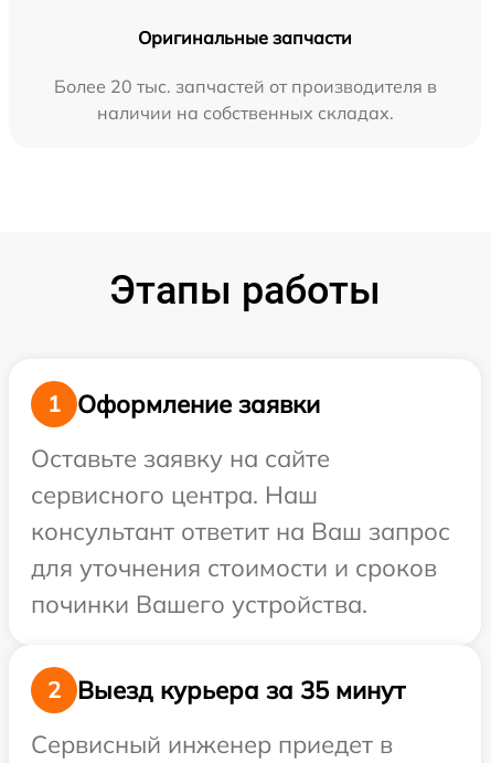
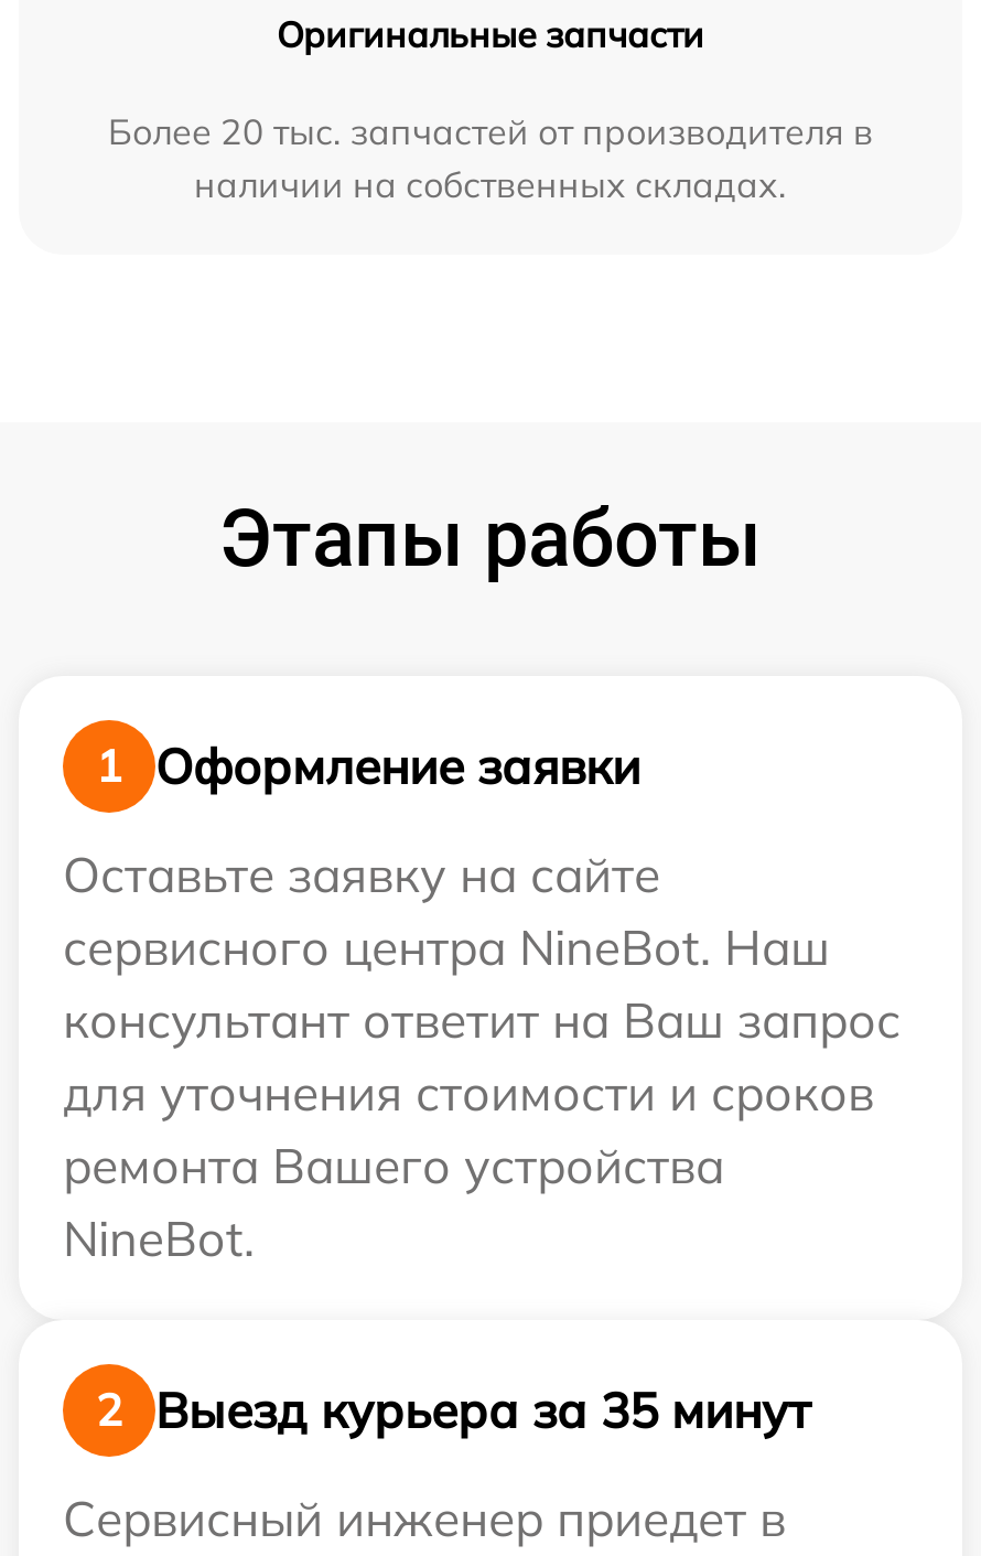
[31,480,318,510] сервисного центра. Наш -> [63,917,830,979] сервисного центра NineBot. Наш
[31,589,367,620] починки Вашего устройства. -> [63,1135,724,1270] ремонта Вашего устройства | NineBot.

